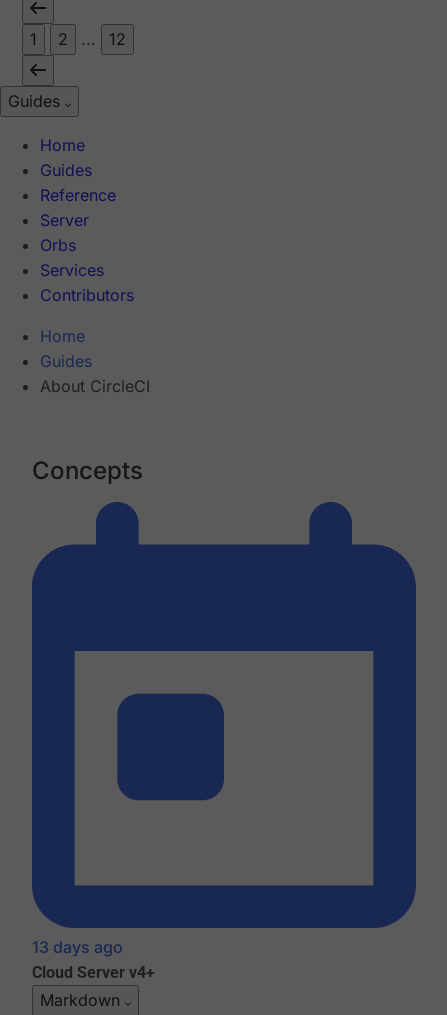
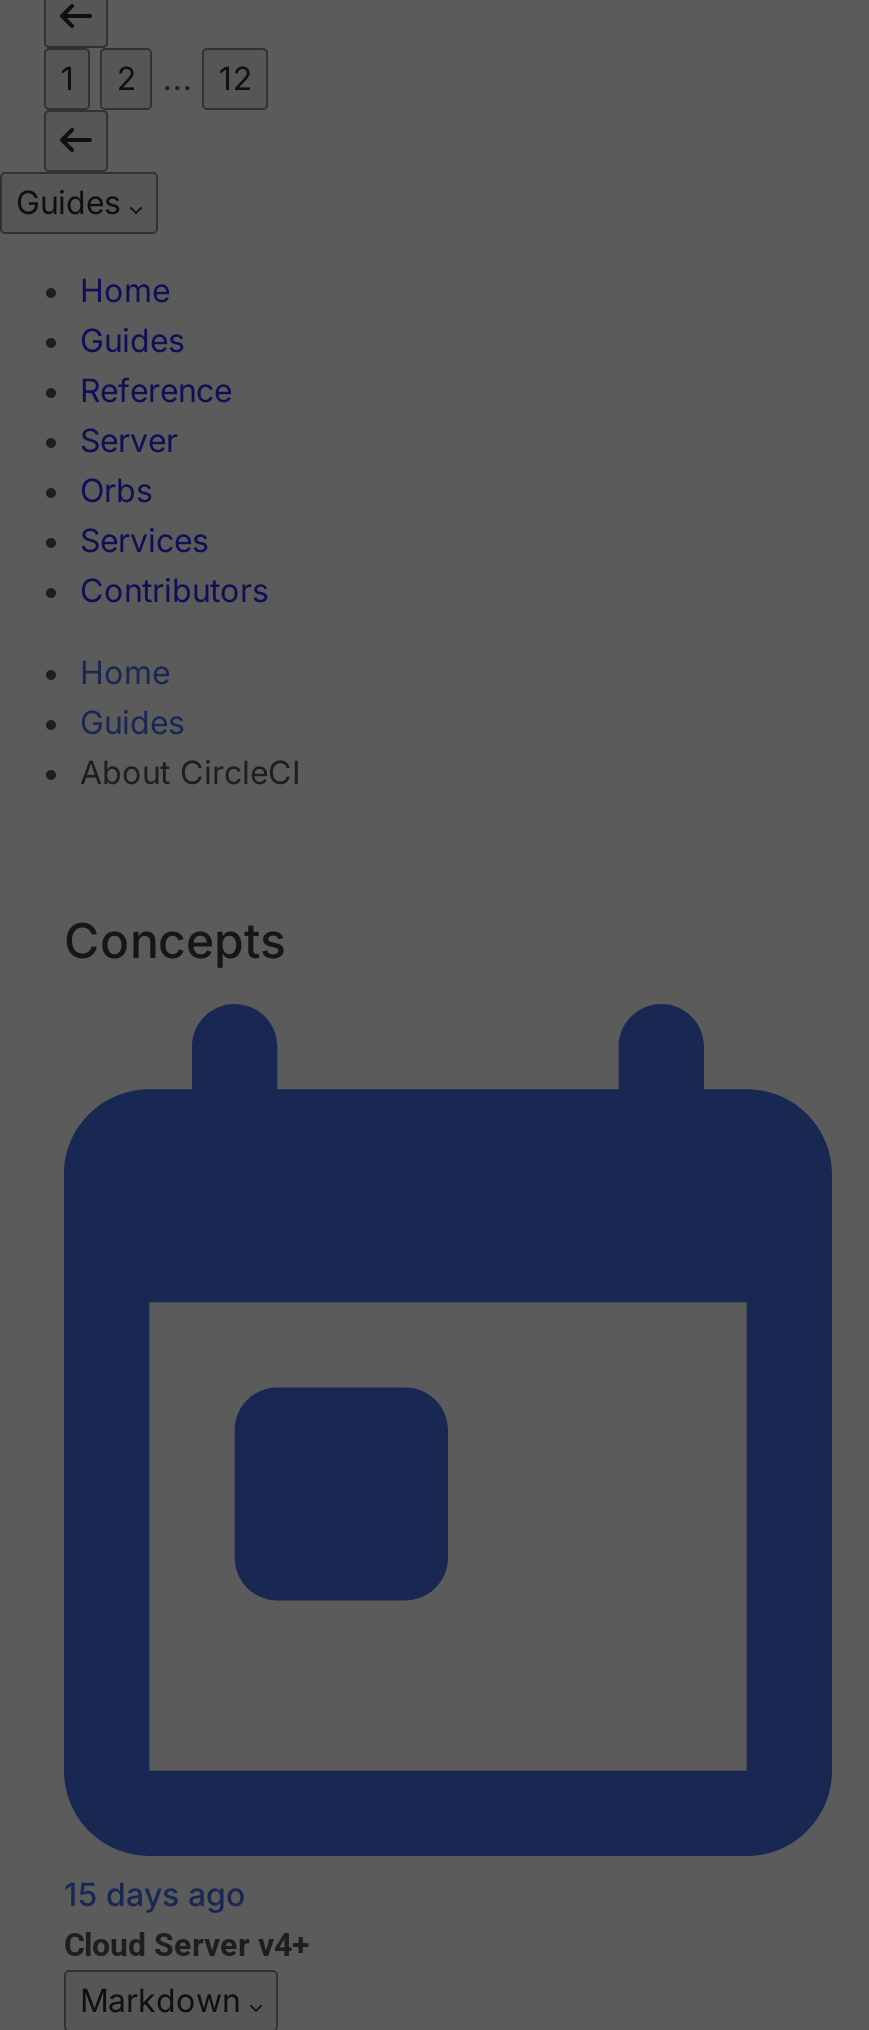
[32,937,123,957] 13 days ago -> [64,1875,246,1915] 15 days ago

